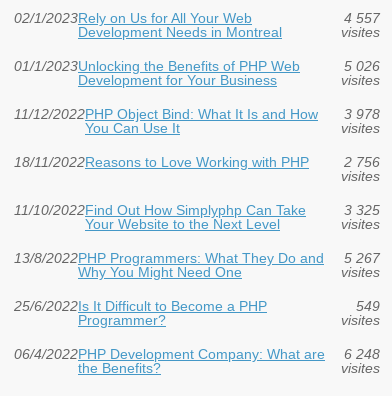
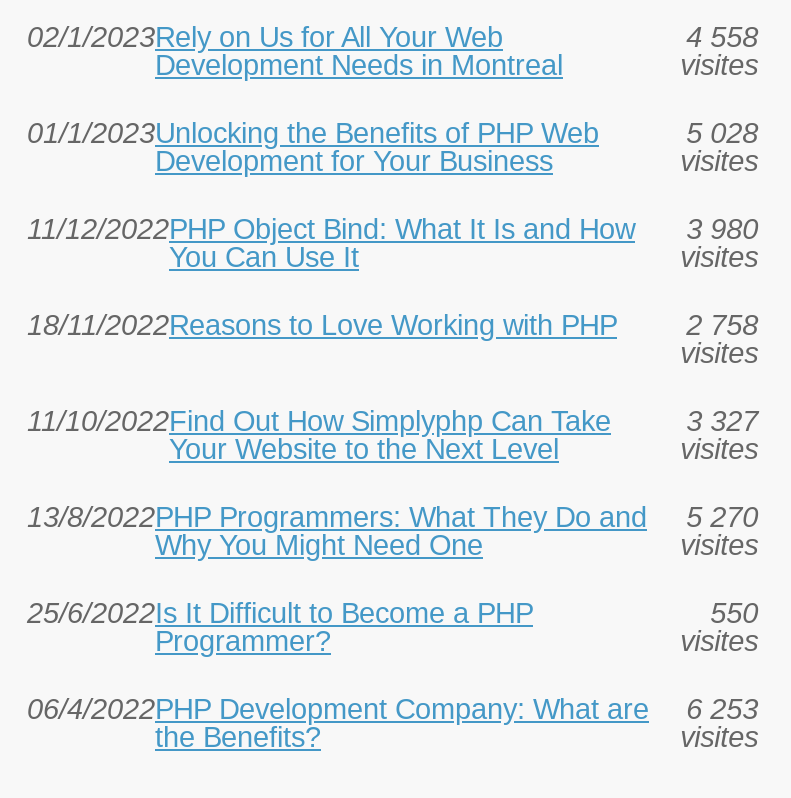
[344,10,380,26] 4 557 -> [686,20,758,52] 4 558
[344,58,380,74] 5 026 -> [686,116,758,148] 5 028
[14,106,380,122] 11/12/2022PHP Object Bind: What It Is and How 3 978 -> [27,212,758,244] 11/12/2022PHP Object Bind: What It Is and How 3 980
[344,154,380,170] 2 756 -> [686,308,758,340] 2 758
[344,202,380,218] 3 325 -> [686,404,758,436] 3 327
[14,250,380,266] 13/8/2022PHP Programmers: What They Do and 5 267 -> [27,500,758,532] 13/8/2022PHP Programmers: What They Do and 5 270
[356,298,380,314] 549 -> [710,596,758,628] 550
[14,346,380,362] 06/4/2022PHP Development Company: What are 6 248 -> [27,692,758,724] 06/4/2022PHP Development Company: What are 6 253

